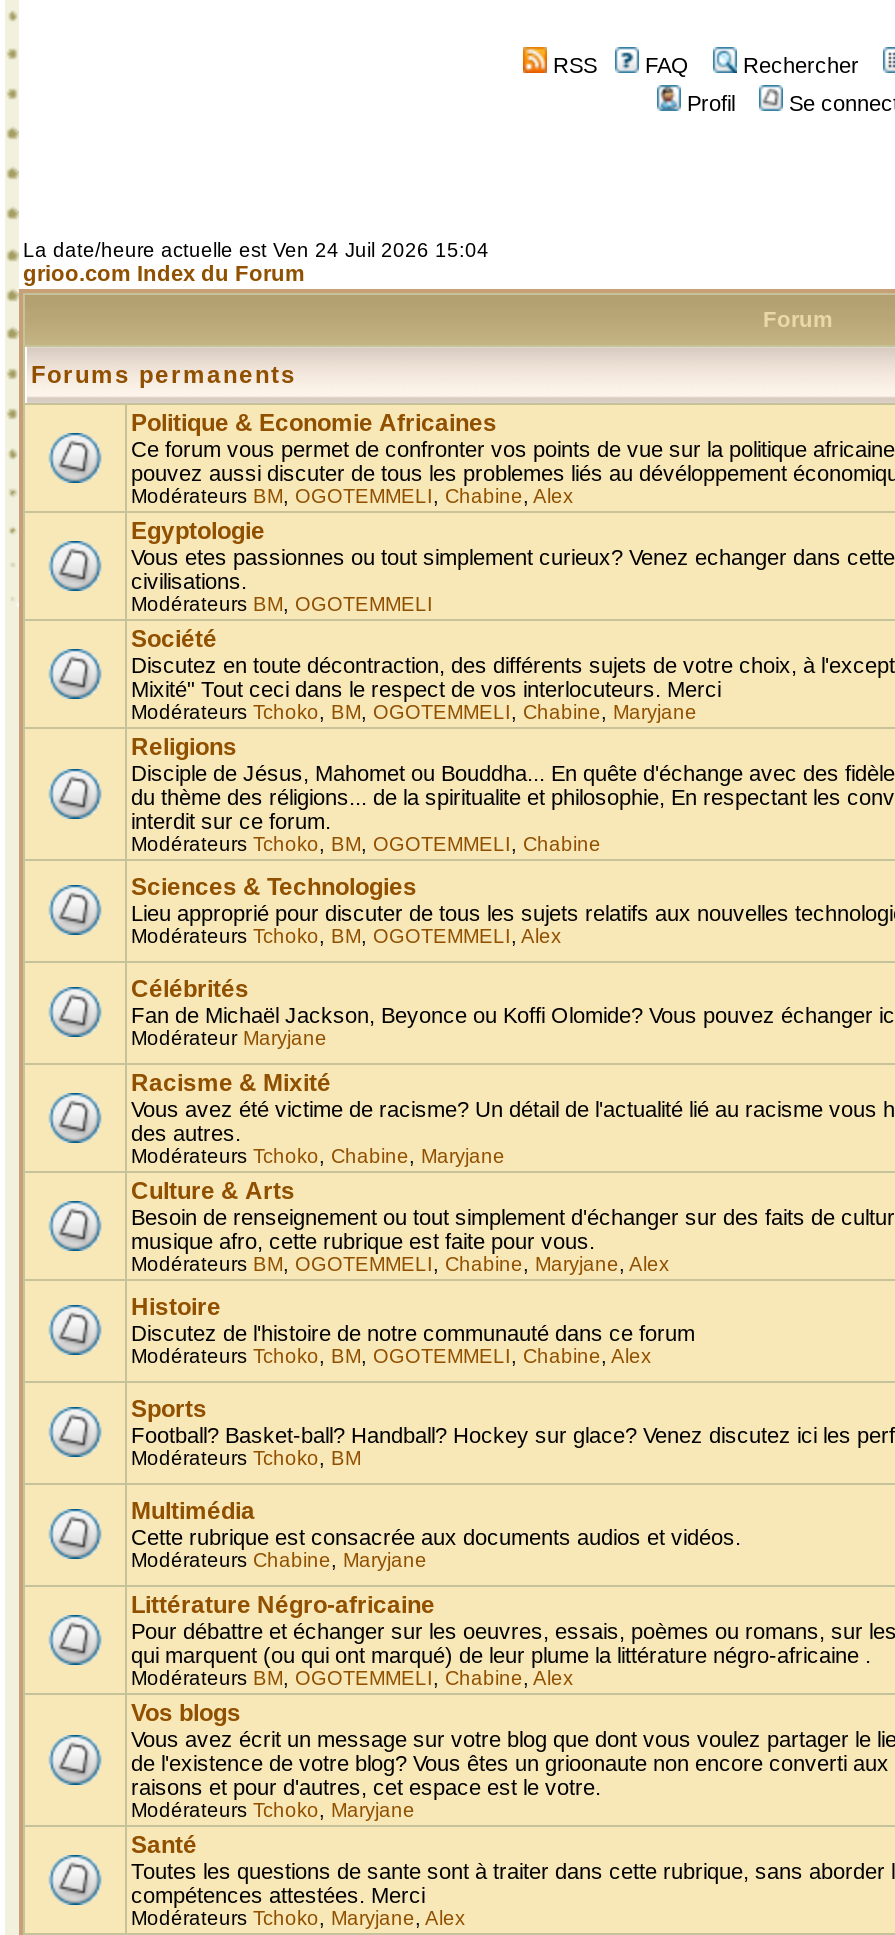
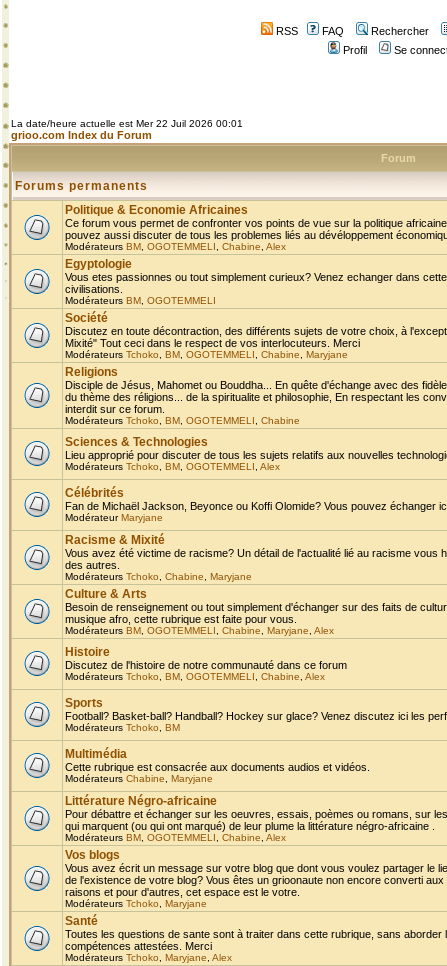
[23,239,489,261] La date/heure actuelle est Ven 24 Juil 2026 15:04 -> [11,118,243,129] La date/heure actuelle est Mer 22 Juil 2026 00:01

